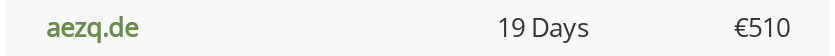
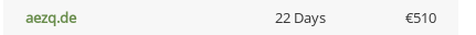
[497,9,589,45] 19 Days -> [274,8,325,27] 22 Days

